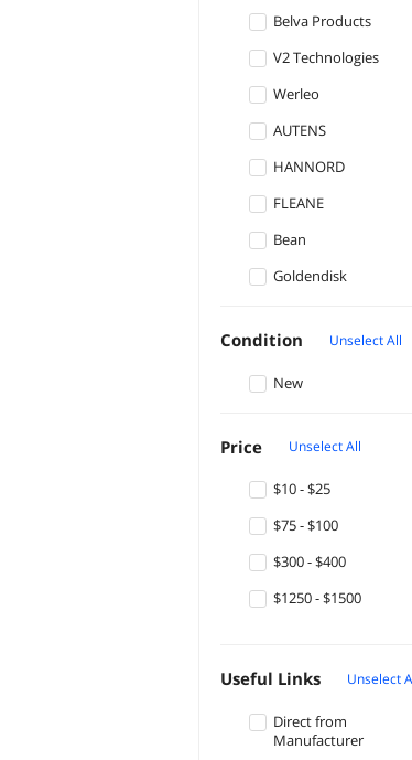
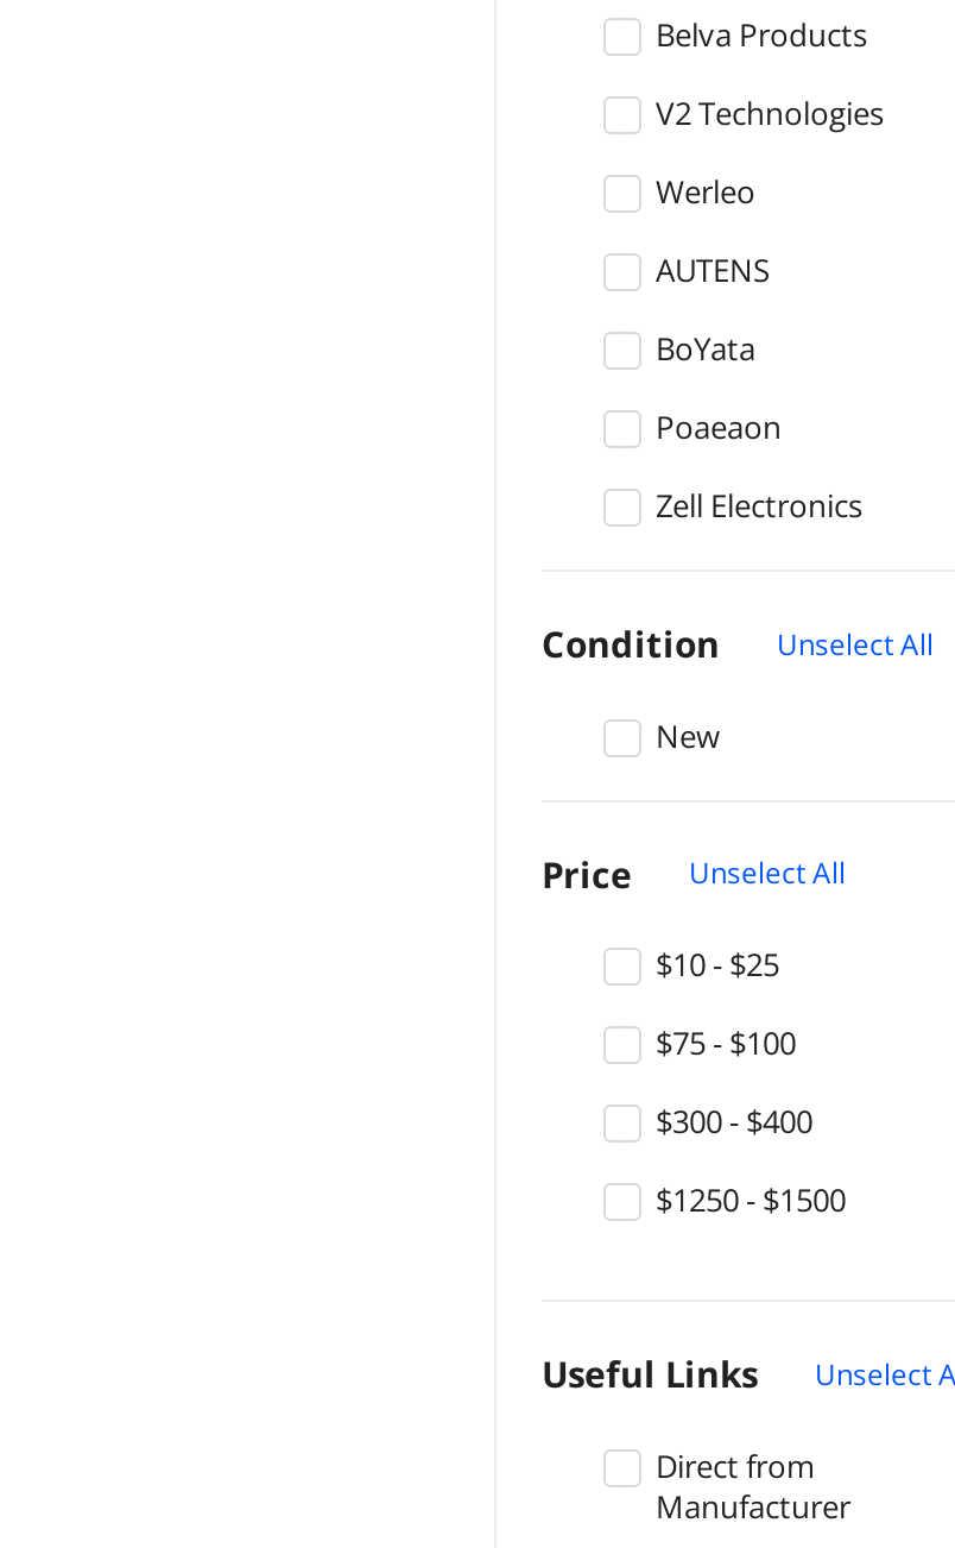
[273,156,347,285] HANNORD | FLEANE | Bean | Goldendisk -> [656,326,862,526] BoYata | Poaeaon | Zell Electronics

